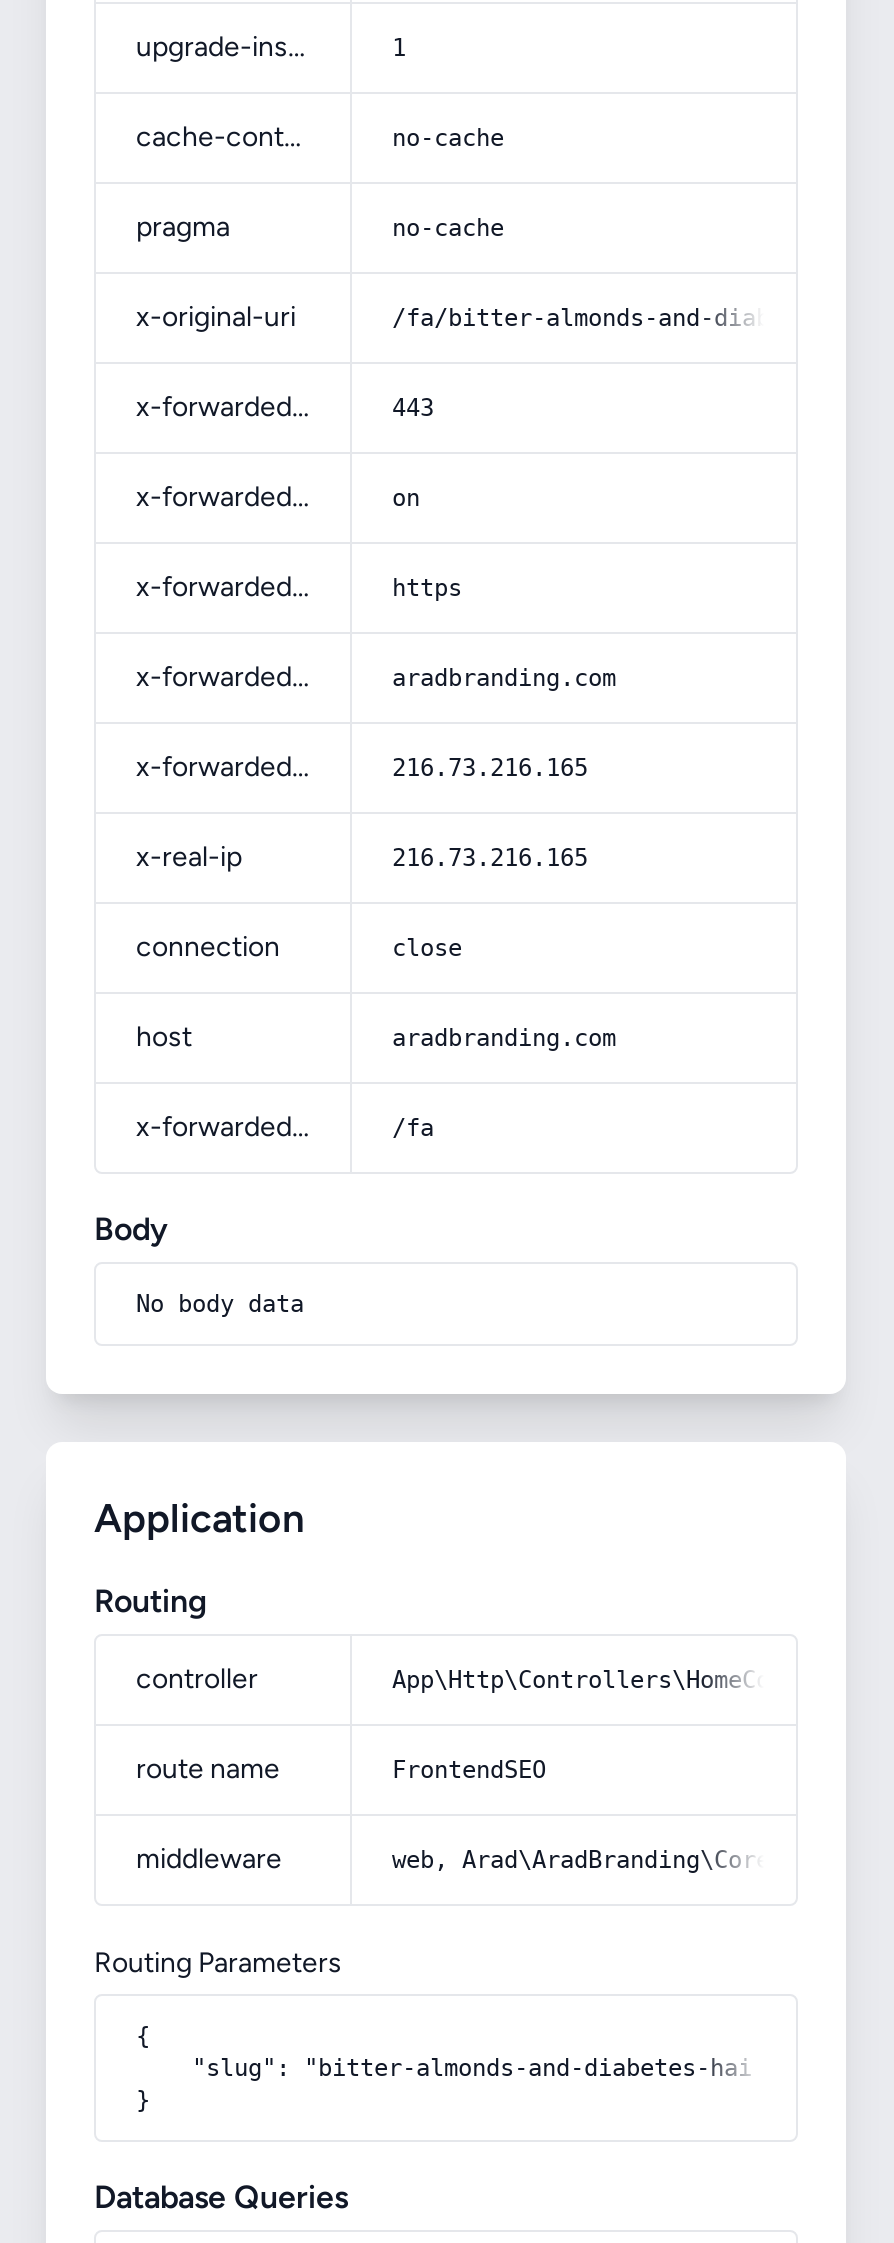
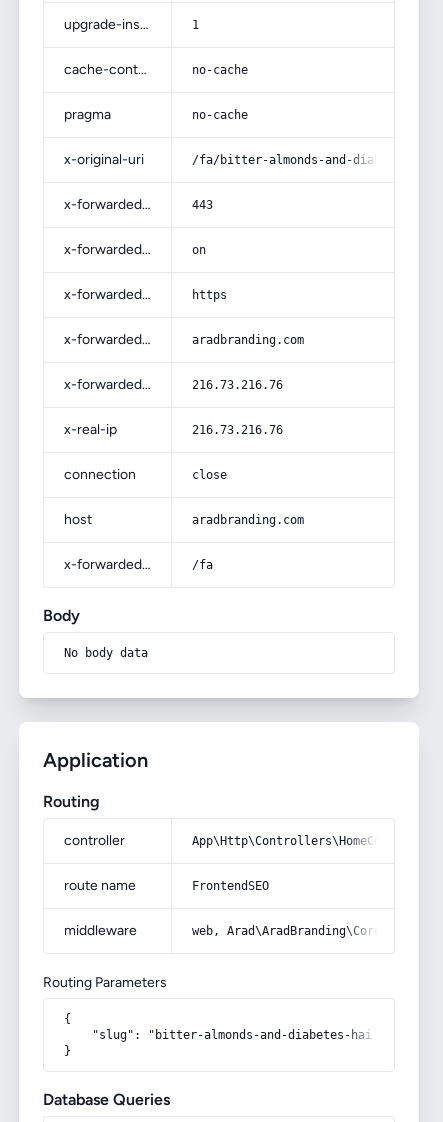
[392,754,588,782] 216.73.216.165 -> [192,378,283,392] 216.73.216.76
[392,844,588,872] 216.73.216.165 -> [192,423,283,437] 216.73.216.76

